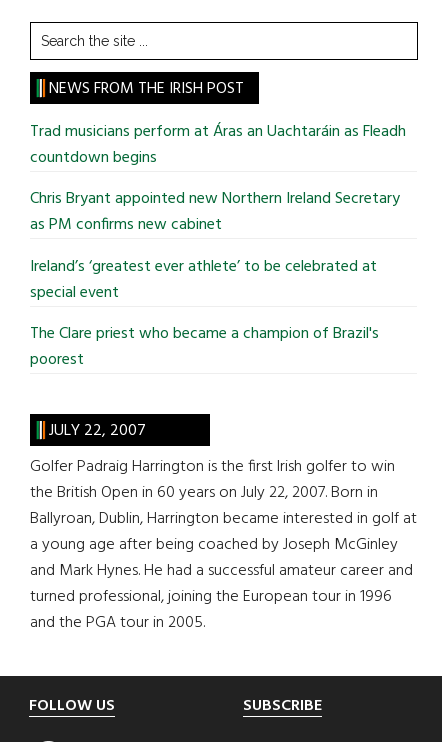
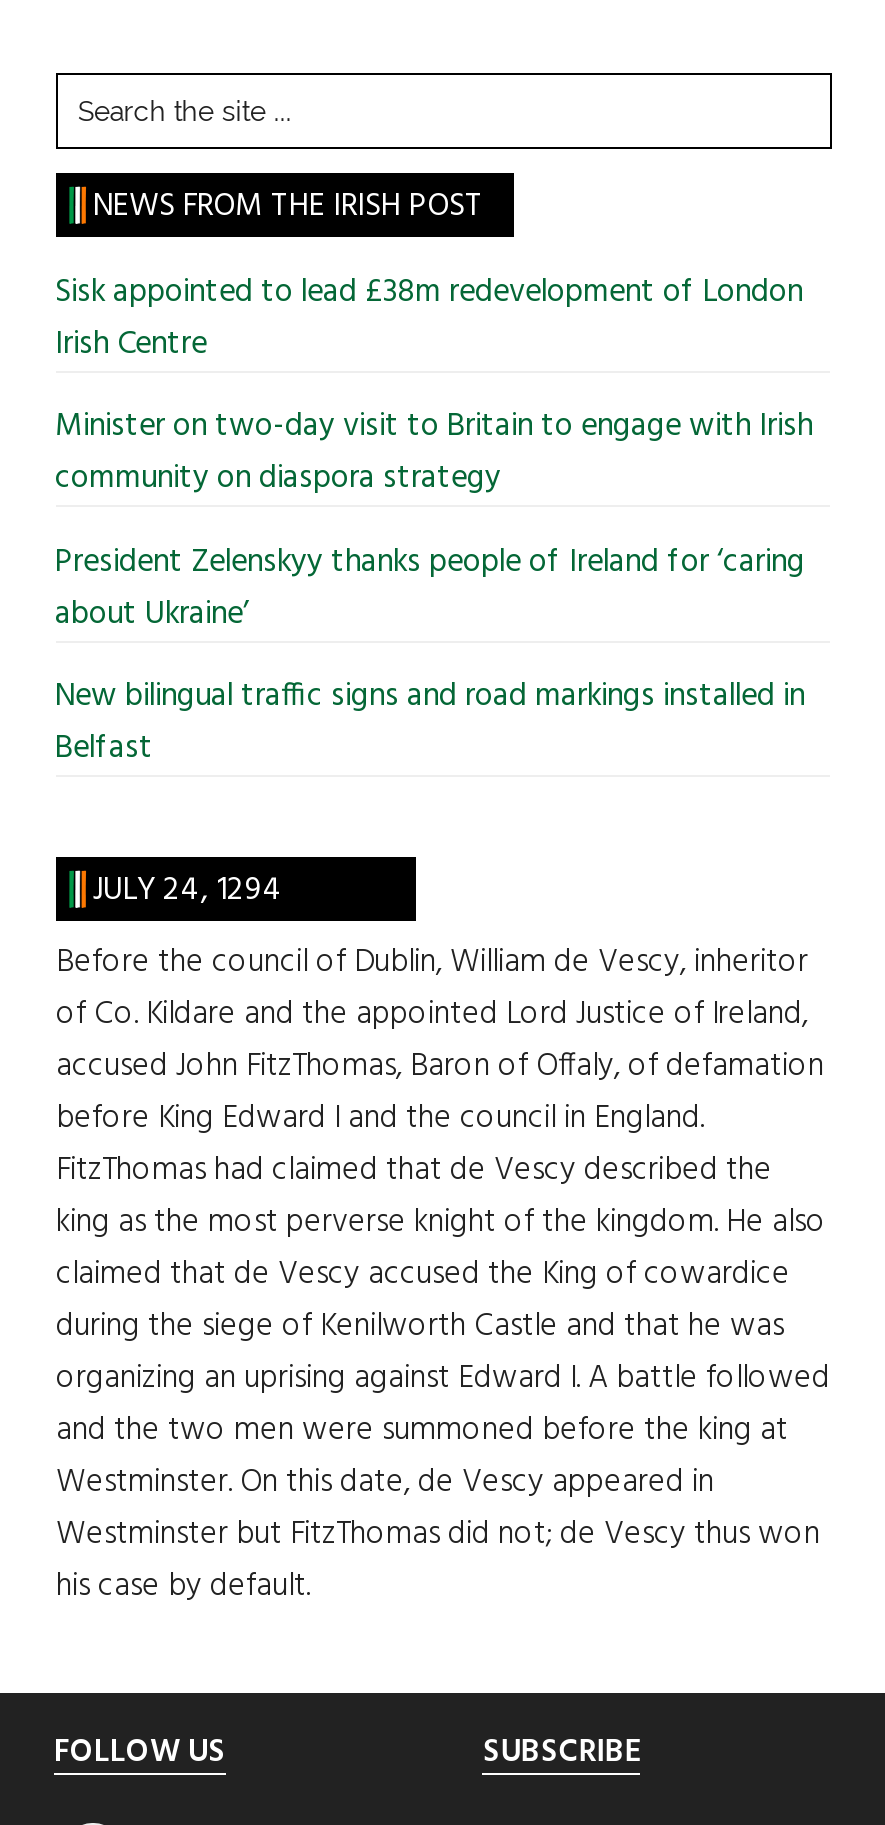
[29,119,405,171] Trad musicians perform at Áras an Uachtaráin as Fleadh | countdown begins -> [55,267,803,371] Sisk appointed to lead £38m redevelopment of London | Irish Centre
[29,186,399,238] Chris Bryant appointed new Northern Ireland Secretary | as PM confirms new cabinet -> [55,402,813,506] Minister on two-day visit to Britain to engage with Irish | community on diaspora strategy
[29,254,376,306] Ireland’s ‘greatest ever athlete’ to be celebrated at | special event -> [55,537,805,641] President Zelenskyy thanks people of Ireland for ‘caring | about Ukraine’
[29,321,378,373] The Clare priest who became a champion of Brazil's | poorest -> [55,672,805,776] New bilingual traffic signs and road markings installed in | Belfast
[30,418,417,636] JULY 22, 2007 | Golfer Padraig Harrington is the first Irish golfer to win | the British Open in 60 years on July 22, 2007. Born in | Ballyroan, Dublin, Harrington became interested in golf at | a young age after being coached by Joseph McGinley | and Mark Hynes. He had a successful amateur career and | turned professional, joining the European tour in 1996 | and the PGA tour in 2005. -> [56,866,830,1614] JULY 24, 1294 | Before the council of Dublin, William de Vescy, inheritor | of Co. Kildare and the appointed Lord Justice of Ireland, | accused John FitzThomas, Baron of Offaly, of defamation | before King Edward I and the council in England. | FitzThomas had claimed that de Vescy described the | king as the most perverse knight of the kingdom. He also | claimed that de Vescy accused the King of cowardice | during the siege of Kenilworth Castle and that he was | organizing an uprising against Edward I. A battle followed | and the two men were summoned before the king at | Westminster. On this date, de Vescy appeared in | Westminster but FitzThomas did not; de Vescy thus won | his case by default.

